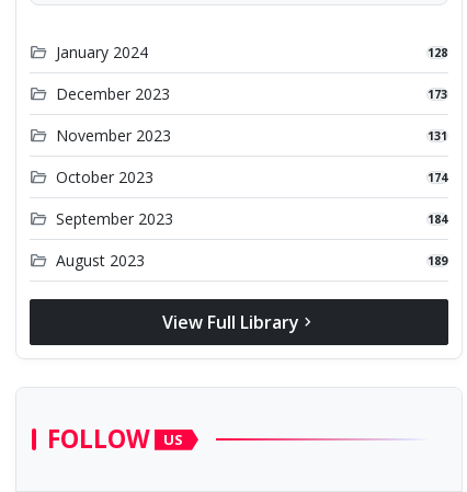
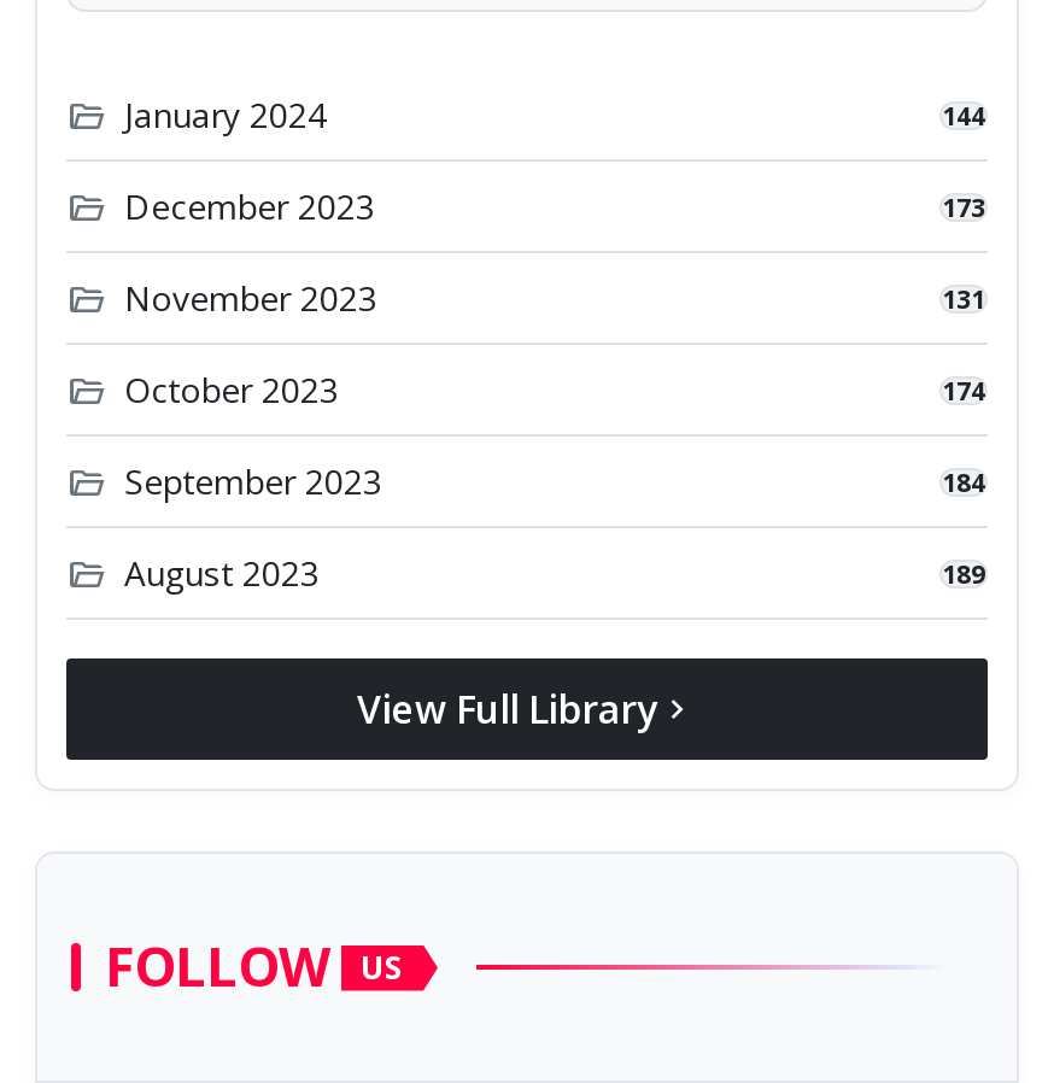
[428,45,447,60] 128 -> [942,98,985,132] 144

